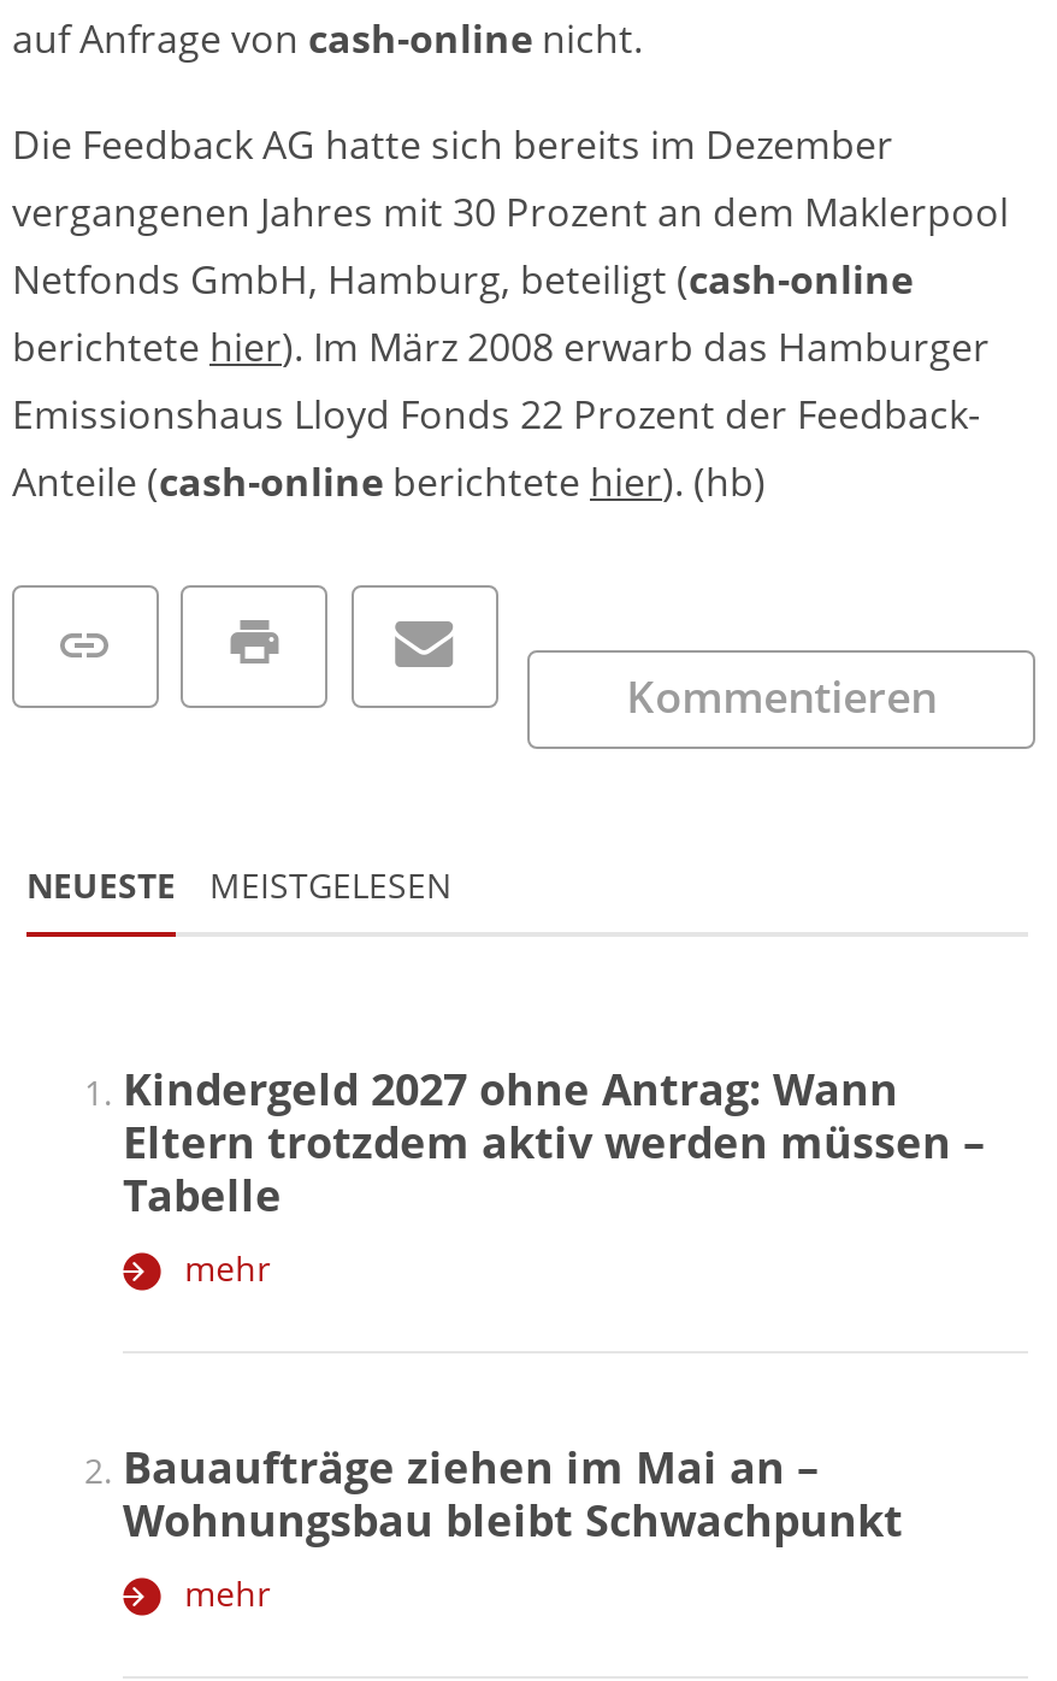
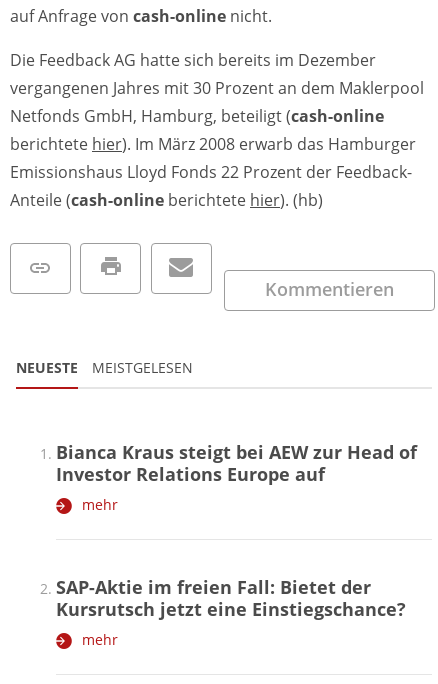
[123,1059,985,1223] Kindergeld 2027 ohne Antrag: Wann | Eltern trotzdem aktiv werden müssen – | Tabelle -> [56,440,417,486] Bianca Kraus steigt bei AEW zur Head of | Investor Relations Europe auf
[123,1437,903,1548] Bauaufträge ziehen im Mai an – | Wohnungsbau bleibt Schwachpunkt -> [56,575,406,621] SAP-Aktie im freien Fall: Bietet der | Kursrutsch jetzt eine Einstiegschance?

